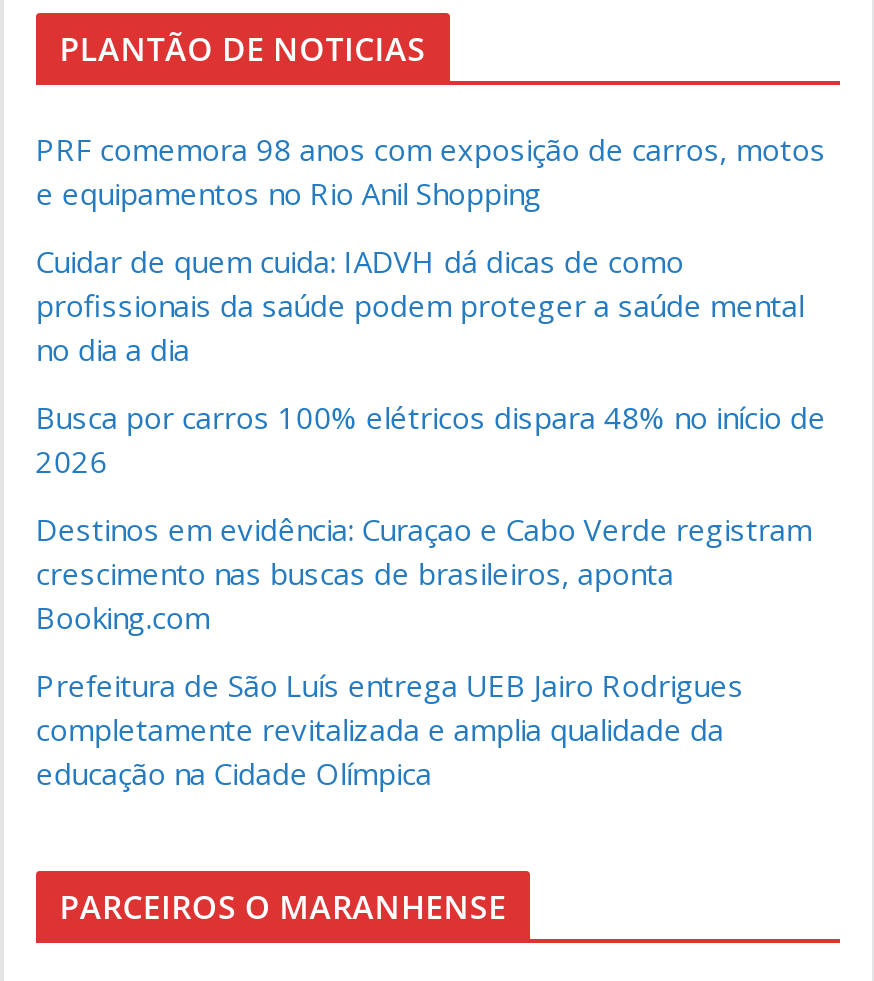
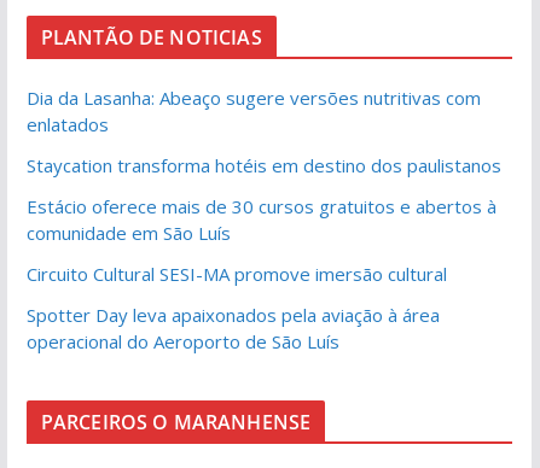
[35,129,825,213] PRF comemora 98 anos com exposição de carros, motos | e equipamentos no Rio Anil Shopping -> [26,86,480,136] Dia da Lasanha: Abeaço sugere versões nutritivas com | enlatados
[35,241,803,369] Cuidar de quem cuida: IADVH dá dicas de como | profissionais da saúde podem proteger a saúde mental | no dia a dia -> [26,153,501,177] Staycation transforma hotéis em destino dos paulistanos
[35,397,825,481] Busca por carros 100% elétricos dispara 48% no início de | 2026 -> [26,194,496,245] Estácio oferece mais de 30 cursos gratuitos e abertos à | comunidade em São Luís
[35,509,811,637] Destinos em evidência: Curaçao e Cabo Verde registram | crescimento nas buscas de brasileiros, aponta | Booking.com -> [26,262,447,286] Circuito Cultural SESI-MA promove imersão cultural
[35,665,743,793] Prefeitura de São Luís entrega UEB Jairo Rodrigues | completamente revitalizada e amplia qualidade da | educação na Cidade Olímpica -> [26,303,439,353] Spotter Day leva apaixonados pela aviação à área | operacional do Aeroporto de São Luís

